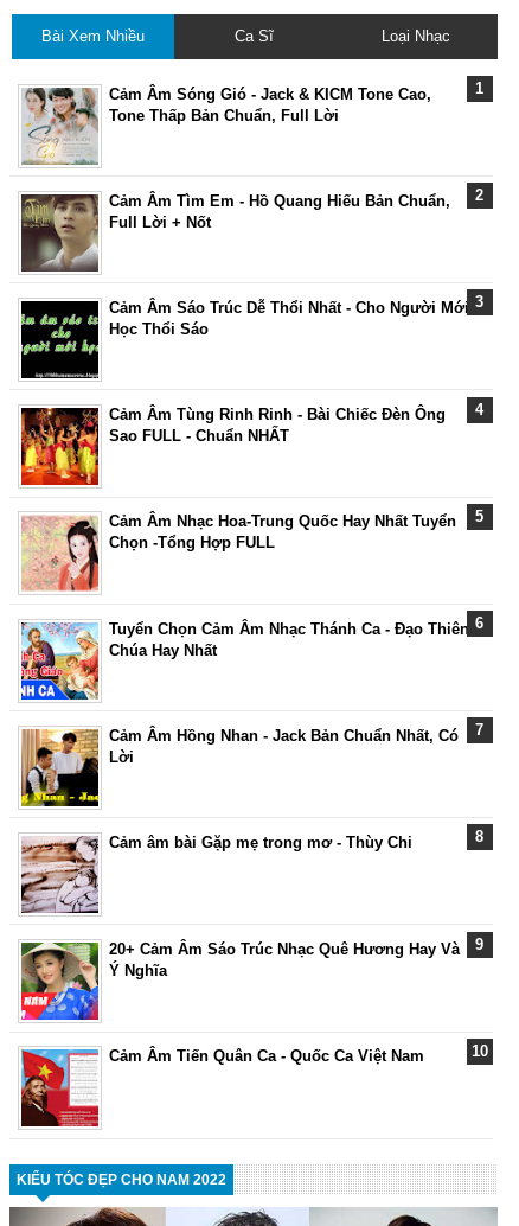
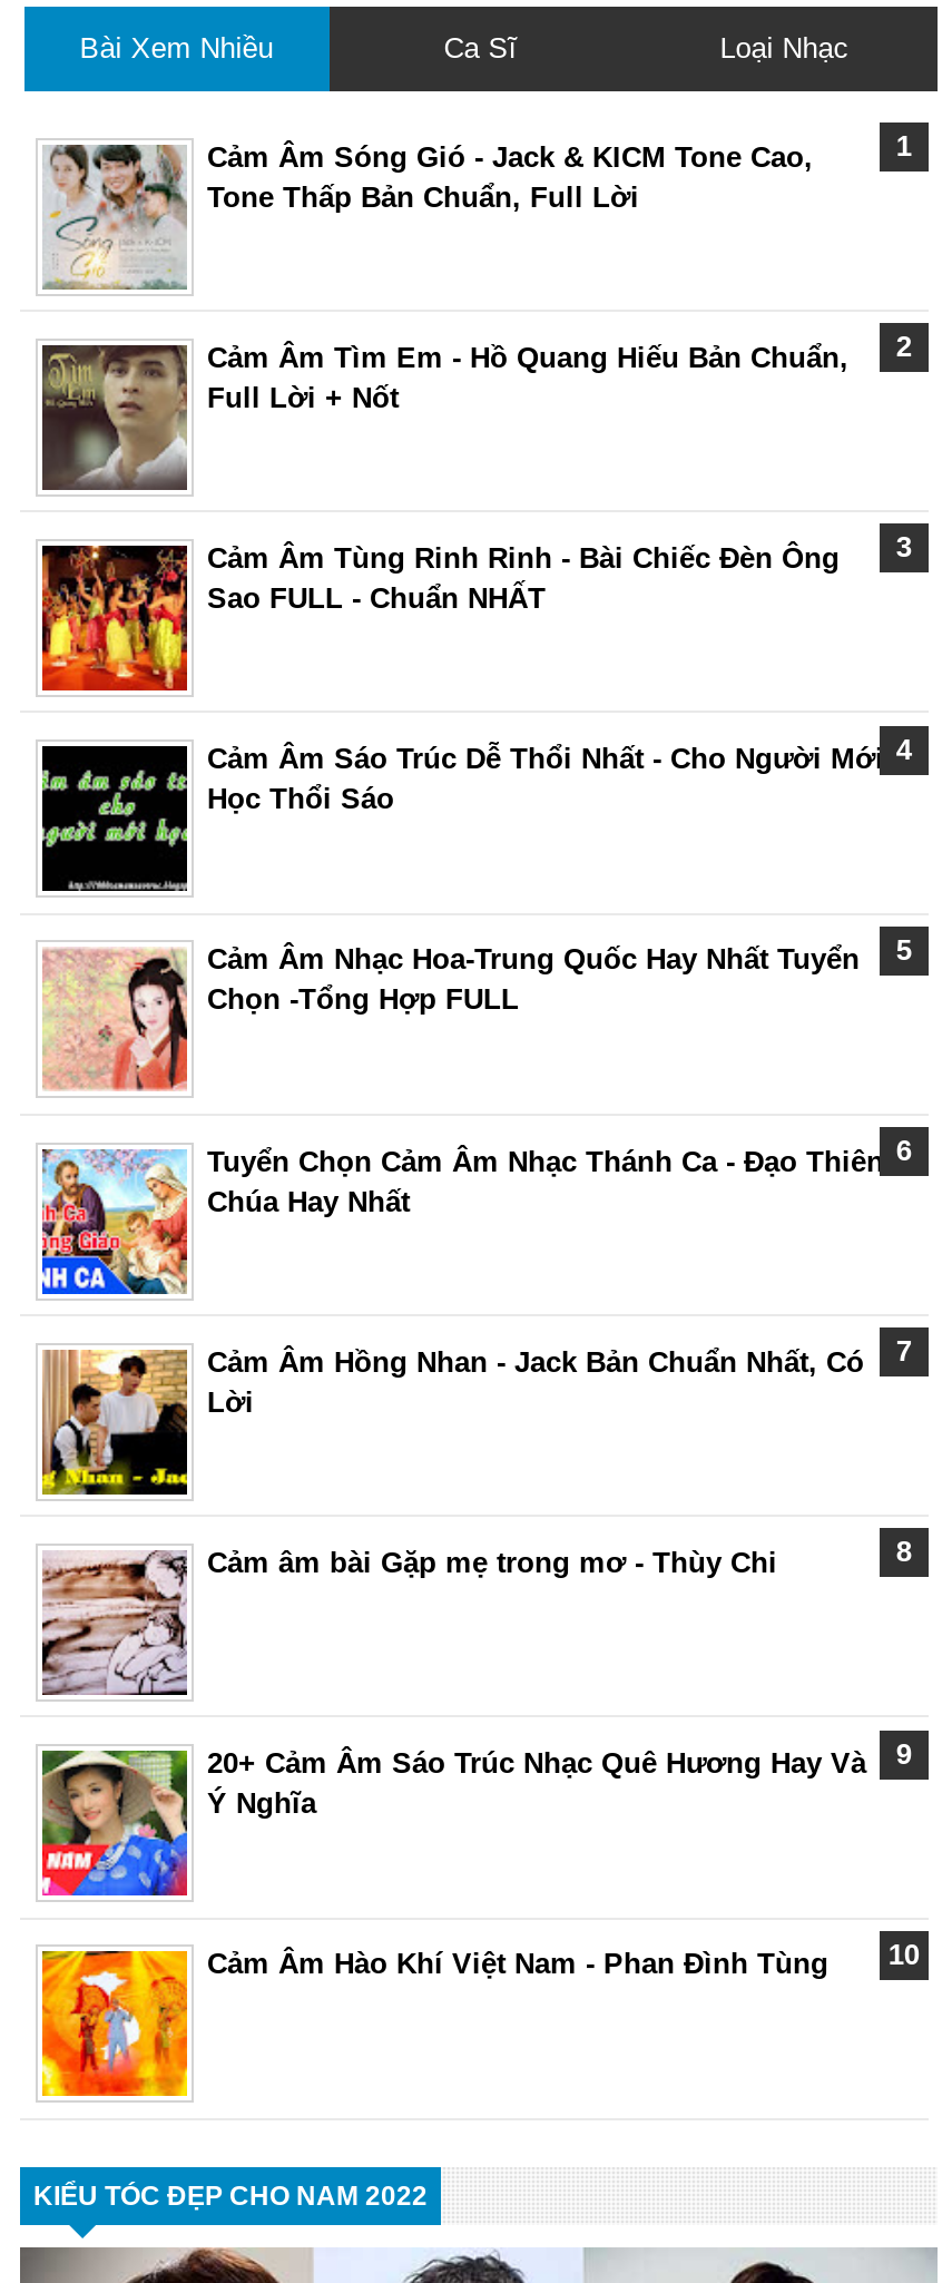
moved [25,299,469,355] -> [49,742,884,846]: [image] | Cảm Âm Sáo Trúc Dễ Thổi Nhất - Cho Người Mới | Học Thổi Sáo
moved [20,406,446,486] -> [40,541,840,693]: [image] | Cảm Âm Tùng Rinh Rinh - Bài Chiếc Đèn Ông | Sao FULL - Chuẩn NHẤT
[20,1047,424,1128] [image] | Cảm Âm Tiến Quân Ca - Quốc Ca Việt Nam -> [40,1947,828,2098] [image] | Cảm Âm Hào Khí Việt Nam - Phan Đình Tùng

